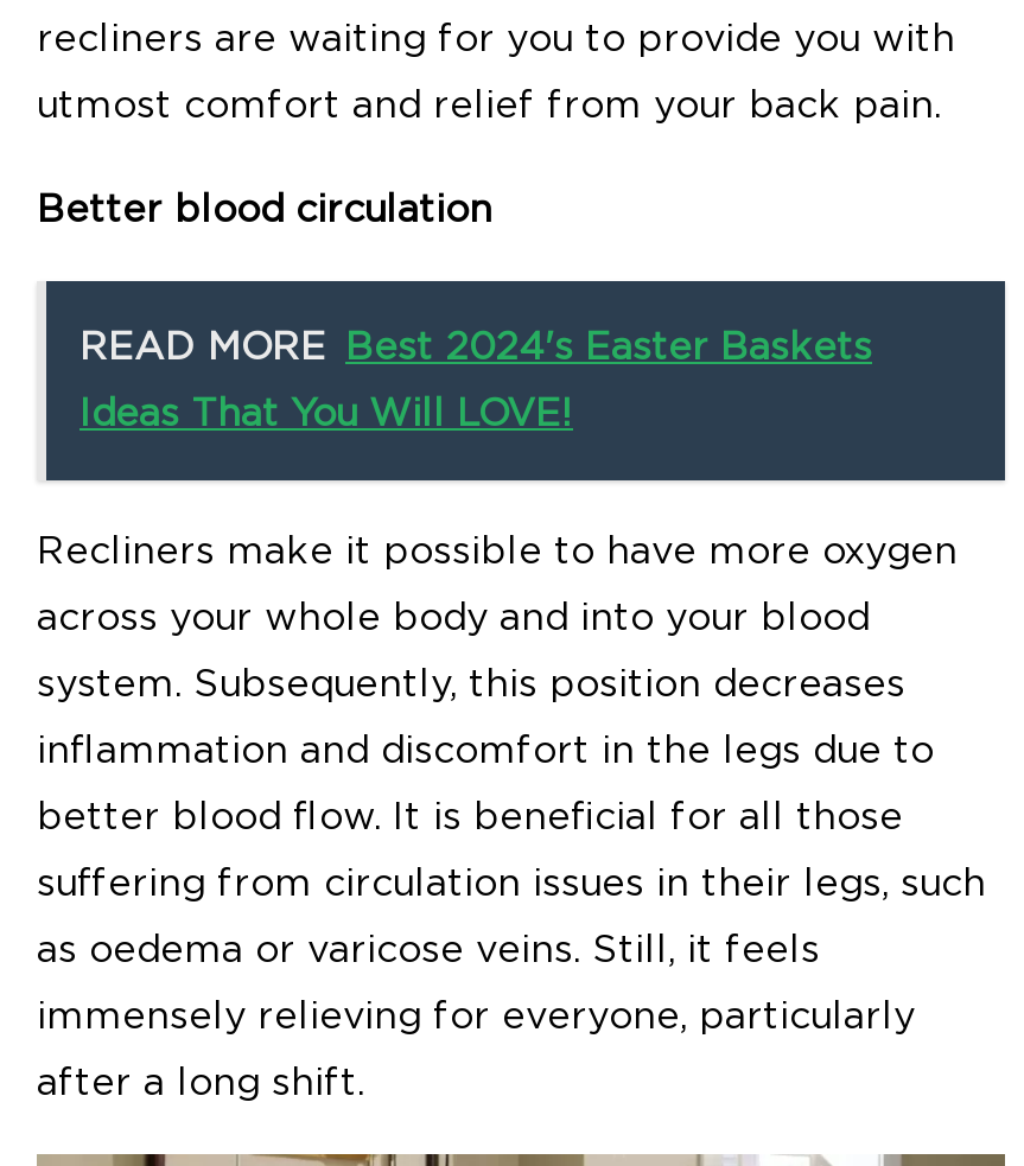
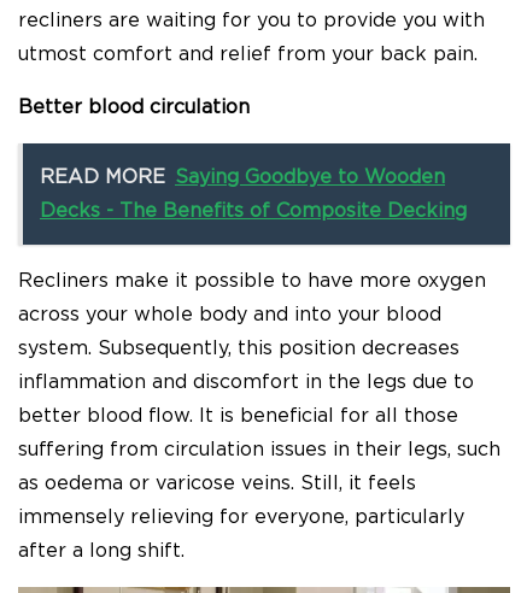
[79,328,872,366] READ MORE Best 2024's Easter Baskets -> [40,167,445,187] READ MORE Saying Goodbye to Wooden
[79,395,573,432] Ideas That You Will LOVE! -> [40,201,467,220] Decks - The Benefits of Composite Decking

